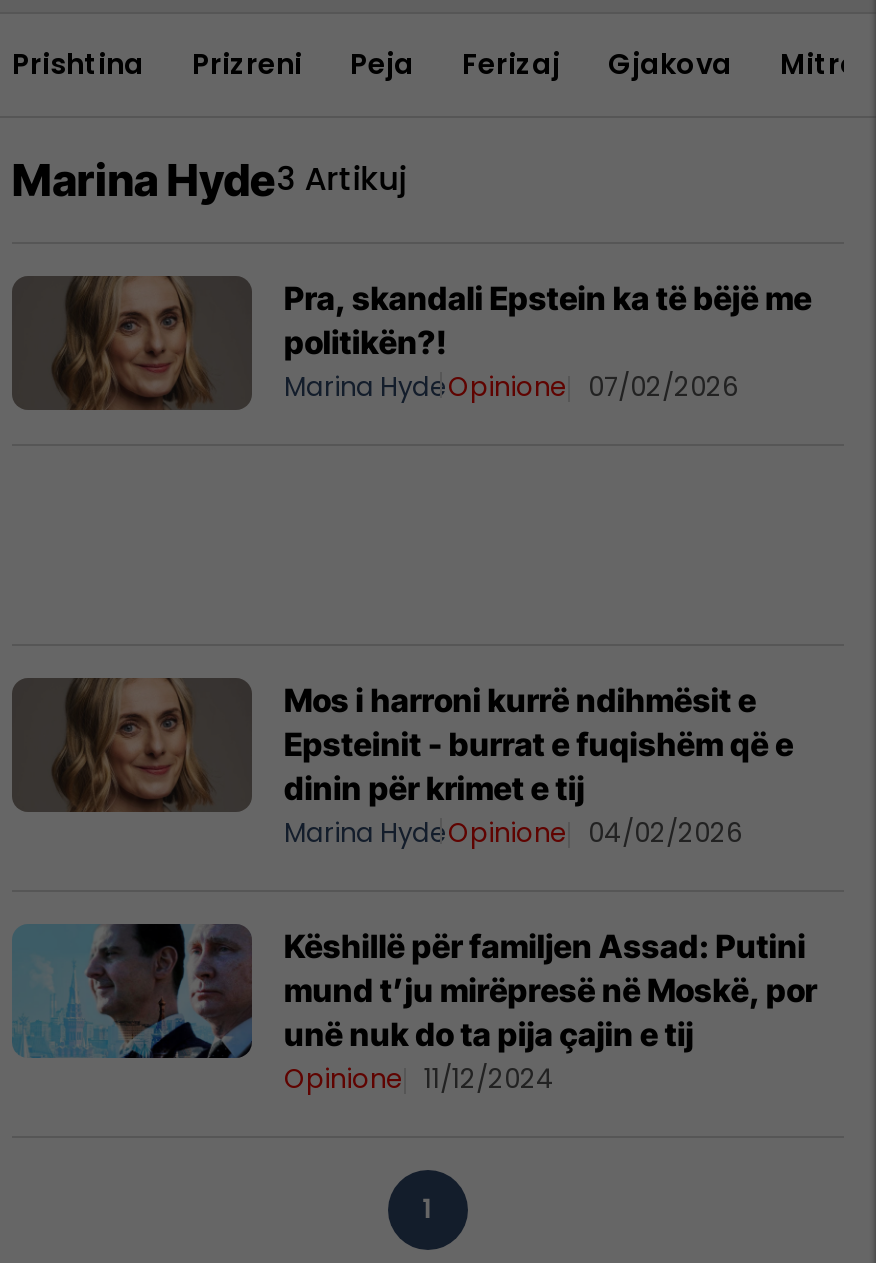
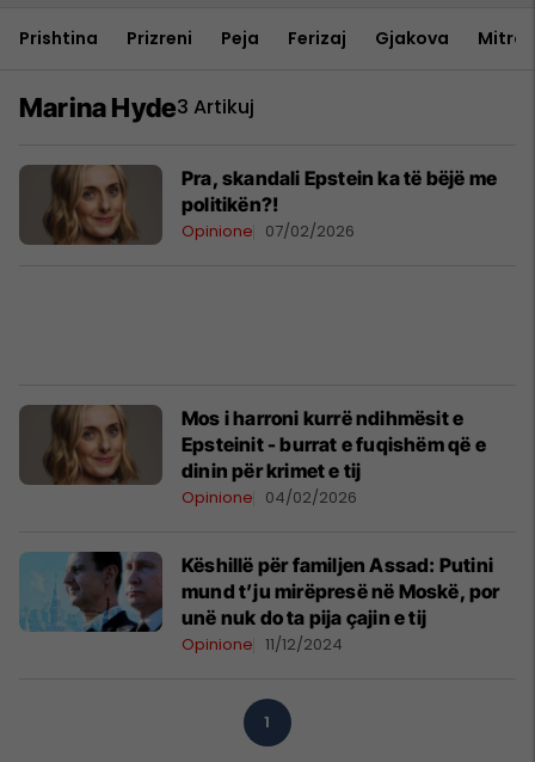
[284,368,738,406] Marina HydeOpinione 07/02/2026 -> [182,220,355,242] Opinione 07/02/2026
[284,814,742,852] Marina HydeOpinione 04/02/2026 -> [182,486,357,509] Opinione 04/02/2026

